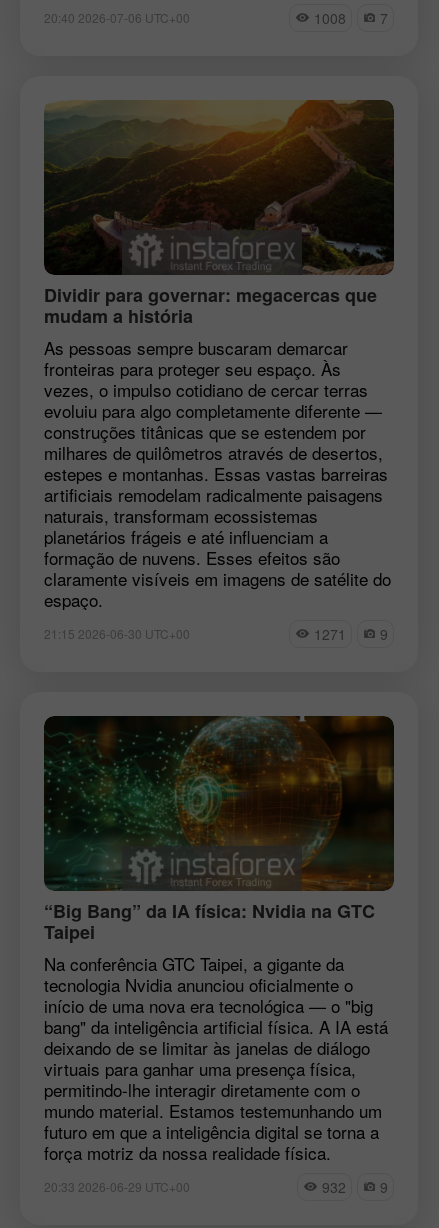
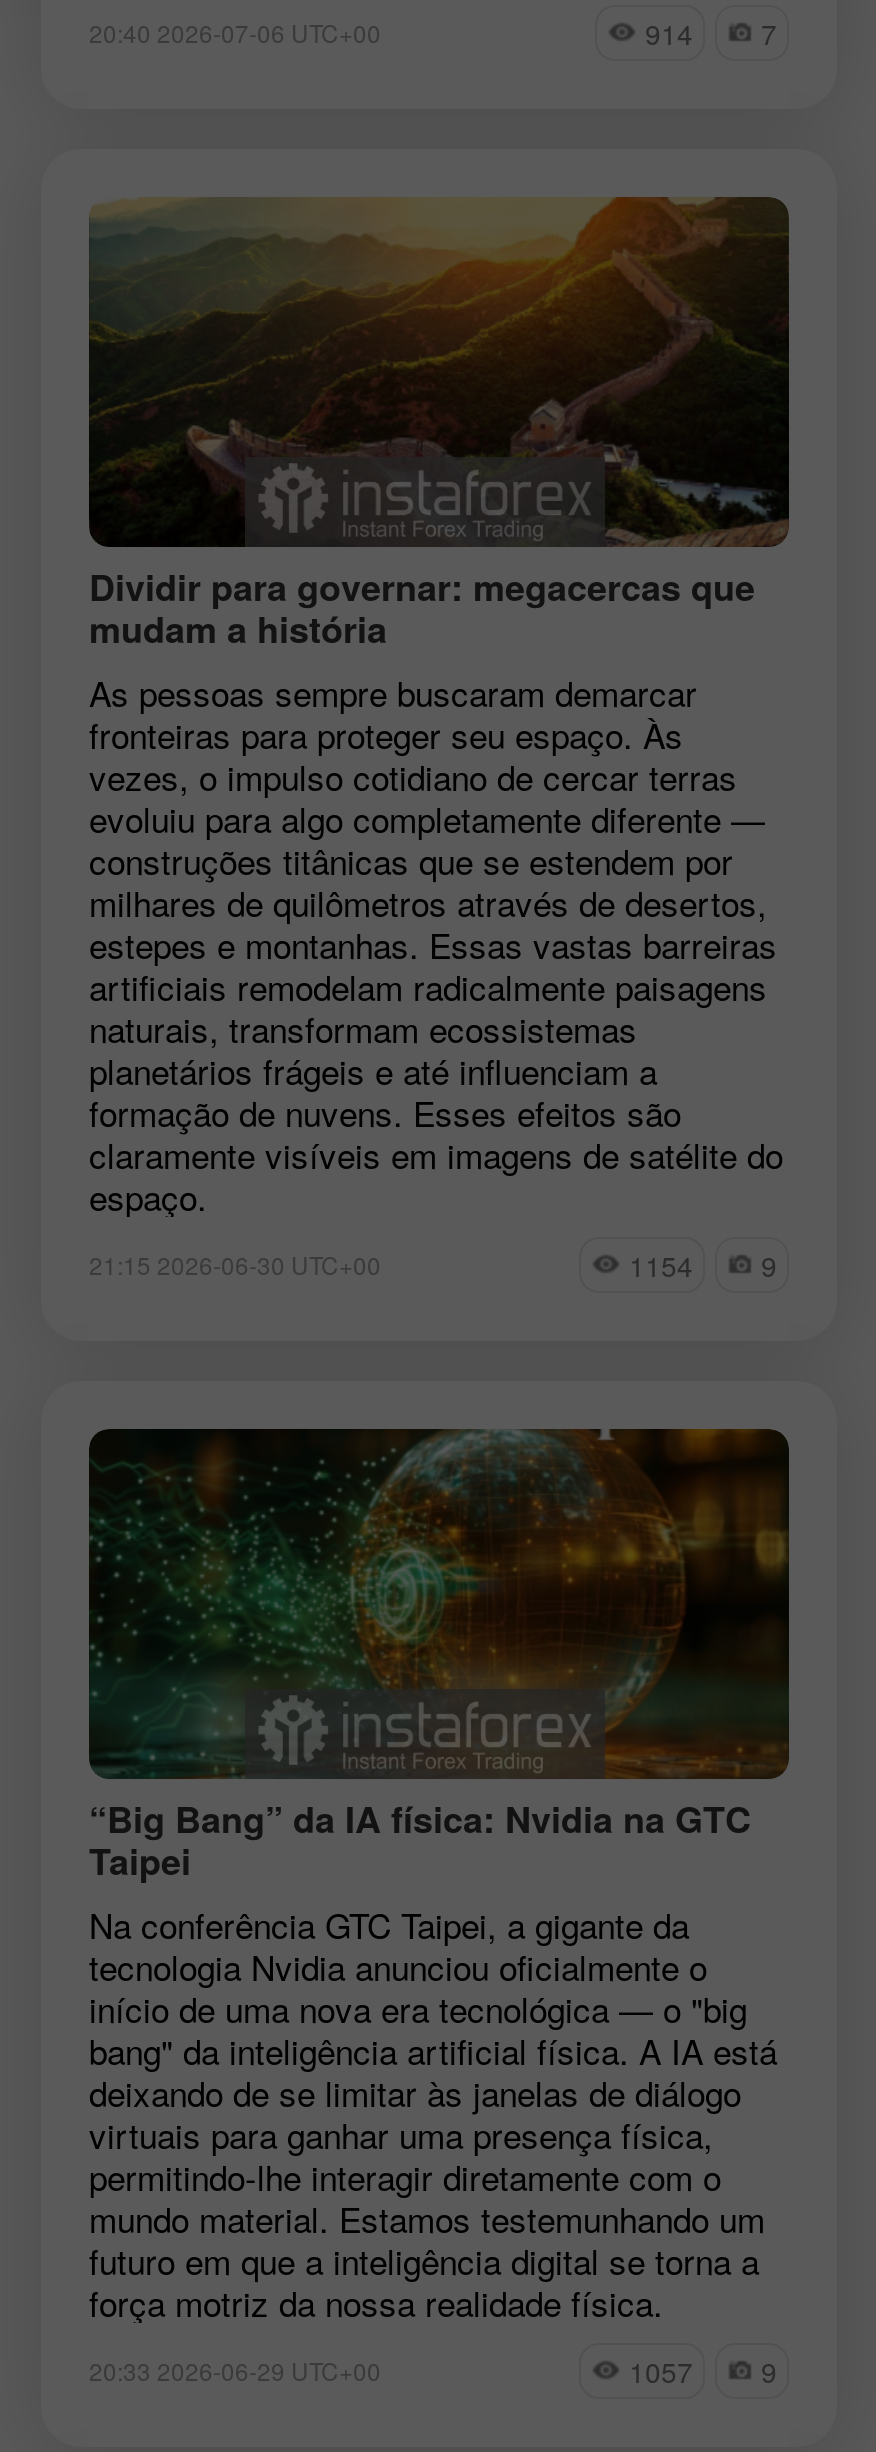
[314,8,388,28] 1008 7 -> [645,13,777,53] 914 7
[314,624,388,644] 1271 9 -> [629,1245,777,1285] 1154 9
[322,1177,388,1197] 932 9 -> [629,2351,777,2391] 1057 9

